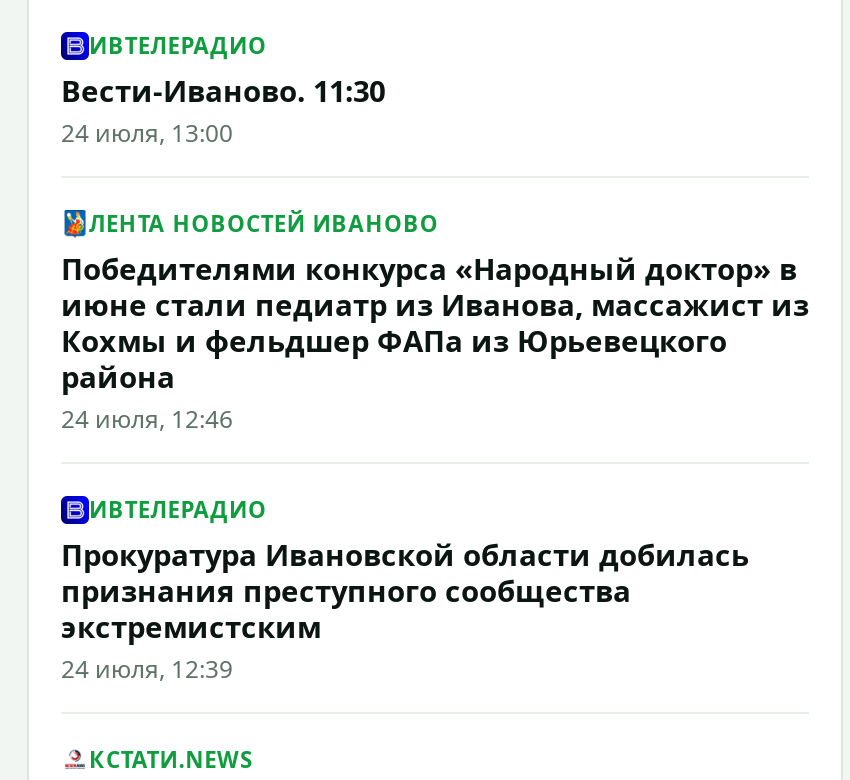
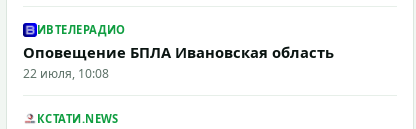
[61,69,809,685] Вести-Иваново. 11:30 | 24 июля, 13:00 | ЛЕНТА НОВОСТЕЙ ИВАНОВО | Победителями конкурса «Народный доктор» в | июне стали педиатр из Иванова, массажист из | Кохмы и фельдшер ФАПа из Юрьевецкого | района | 24 июля, 12:46 | ИВТЕЛЕРАДИО | Прокуратура Ивановской области добилась | признания преступного сообщества | экстремистским | 24 июля, 12:39 -> [23,42,334,82] Оповещение БПЛА Ивановская область | 22 июля, 10:08

